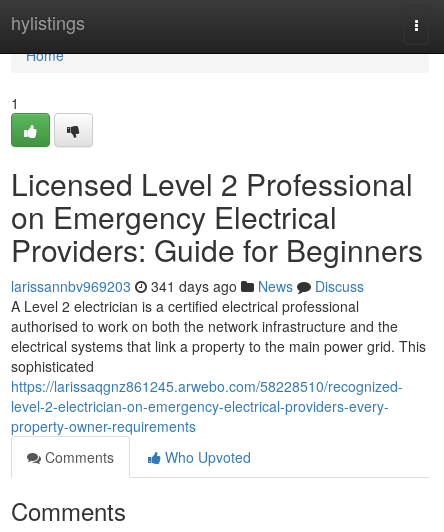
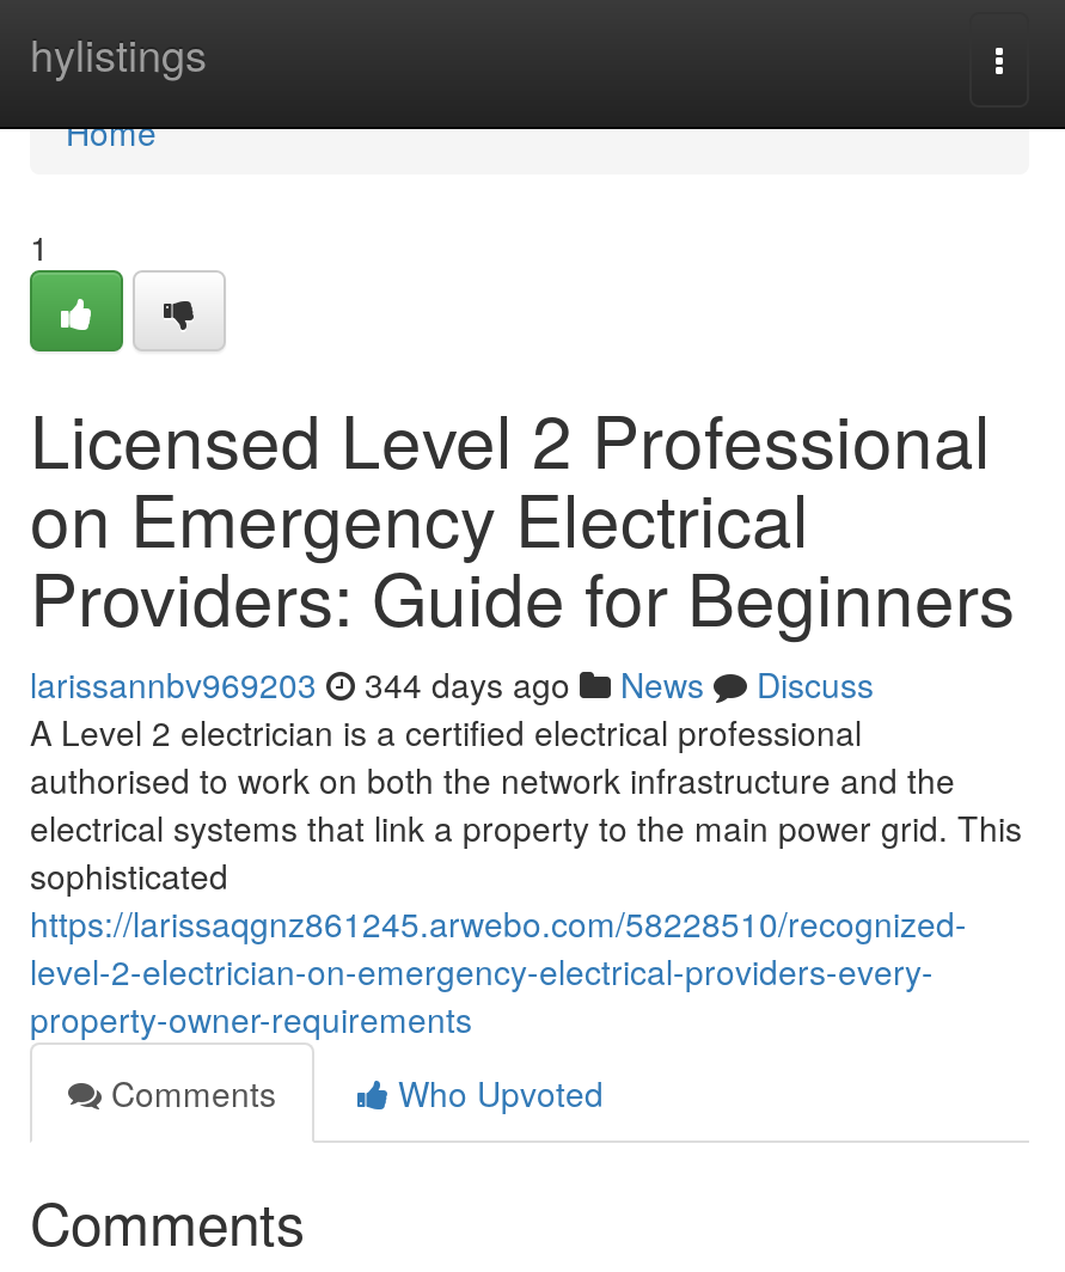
[11,276,364,296] larissannbv969203 341 days ago News Discuss -> [30,660,874,708] larissannbv969203 344 days ago News Discuss

